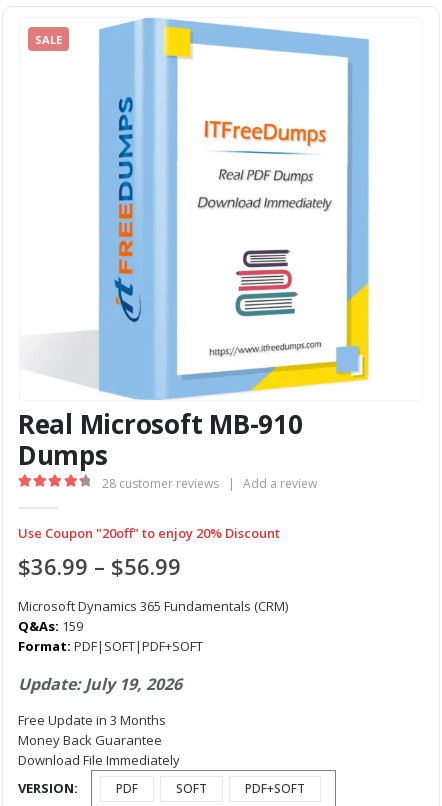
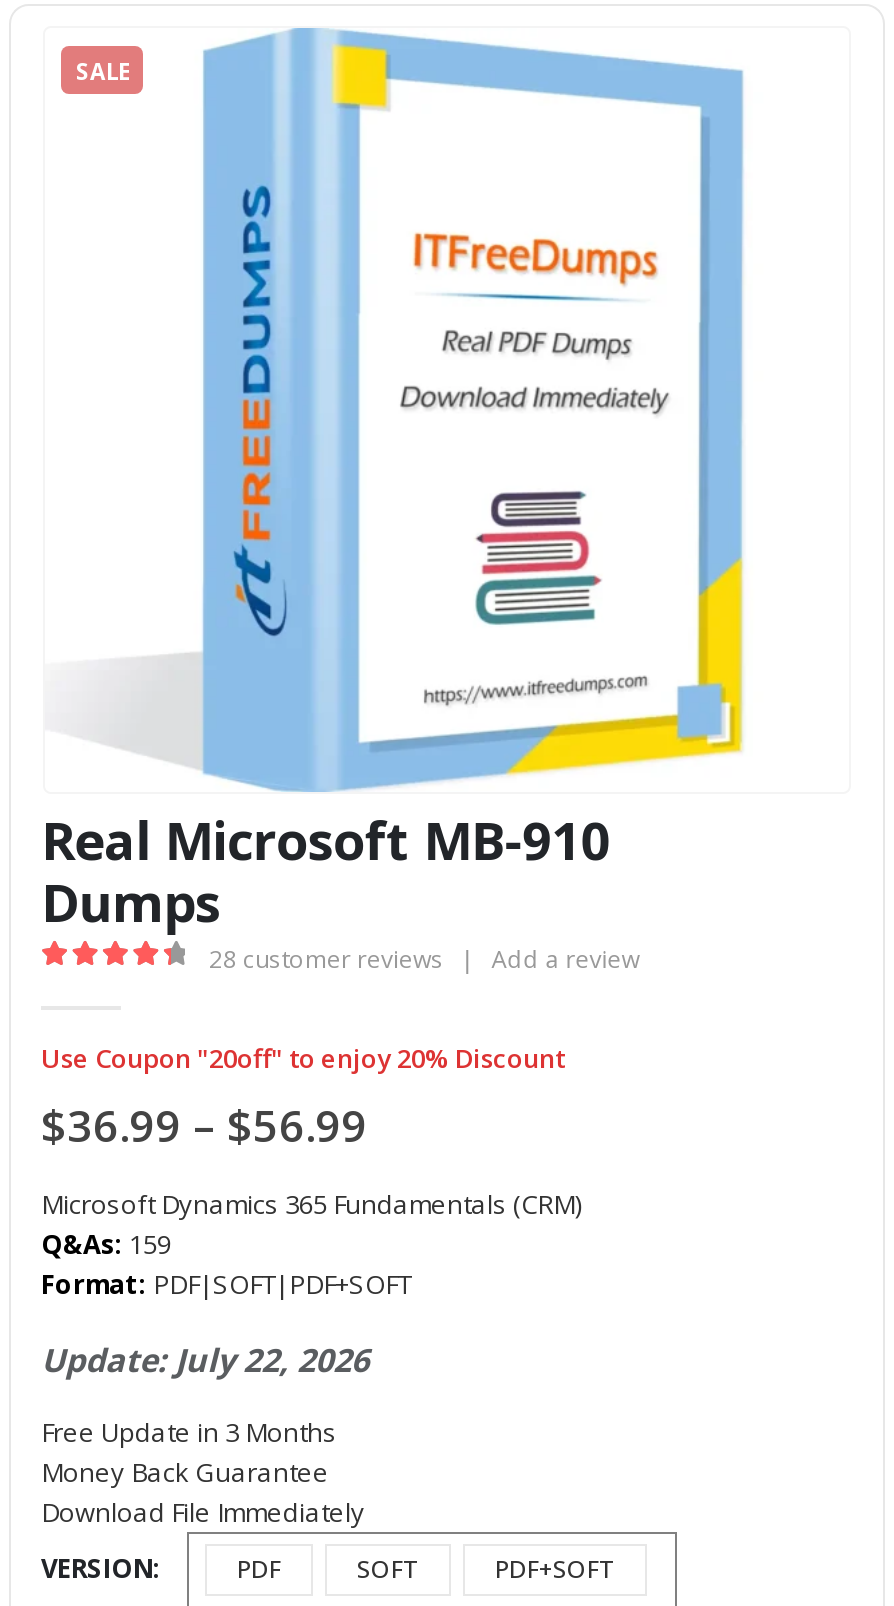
[18,673,182,695] Update: July 19, 2026 -> [41,1338,369,1382] Update: July 22, 2026

